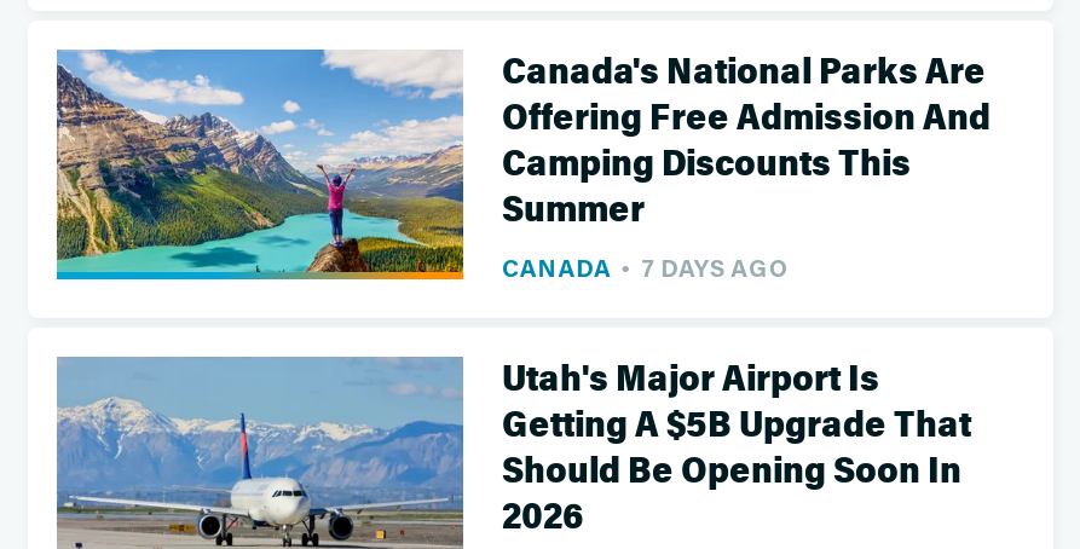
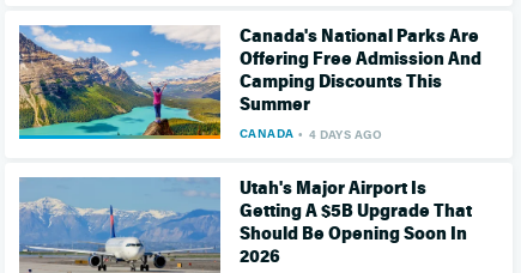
[502,250,789,285] CANADA 7 DAYS AGO -> [240,125,383,142] CANADA 4 DAYS AGO

